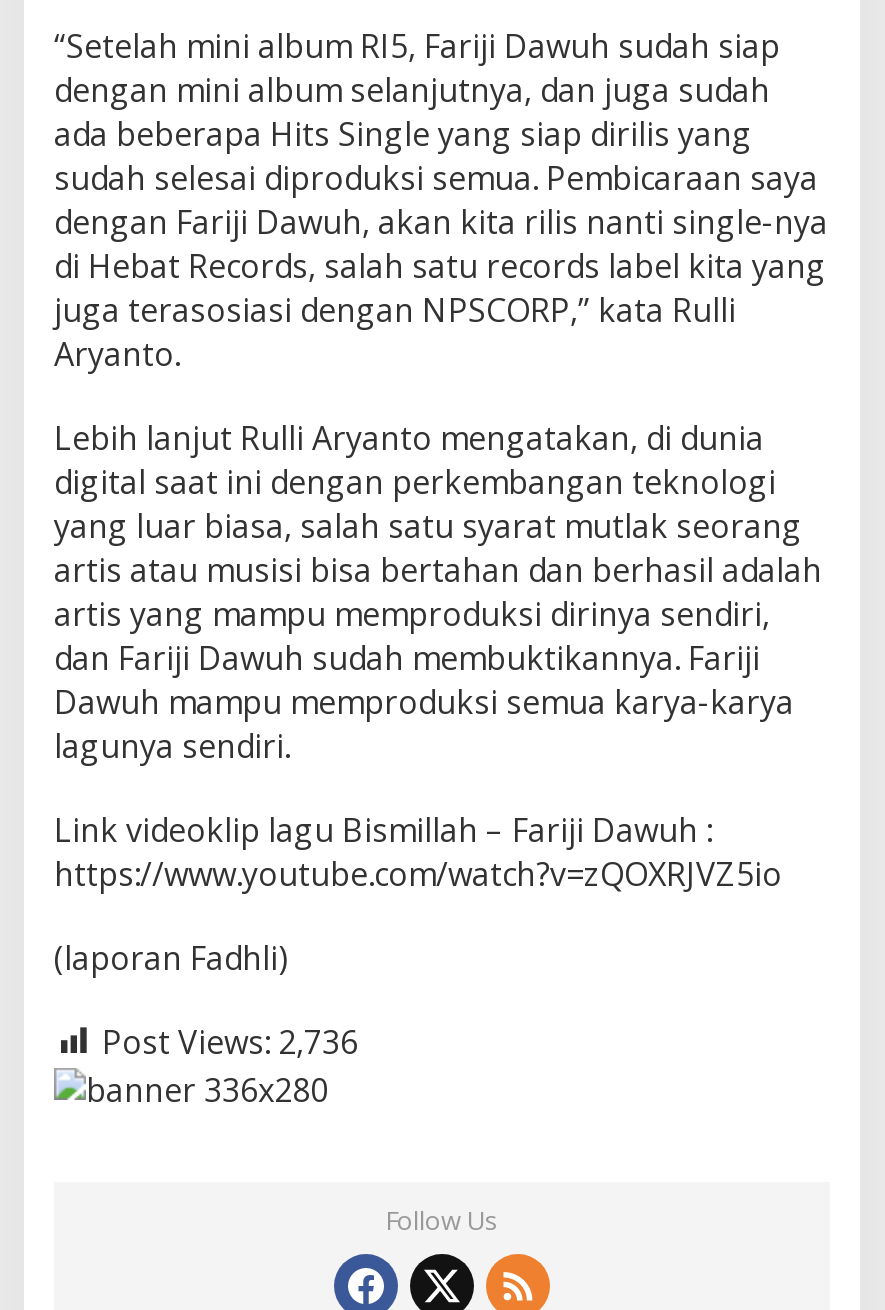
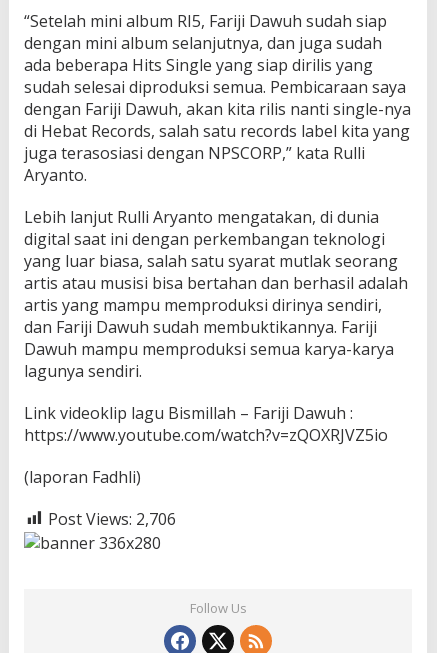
[102,1019,358,1063] Post Views: 2,736 -> [48,508,176,530] Post Views: 2,706

